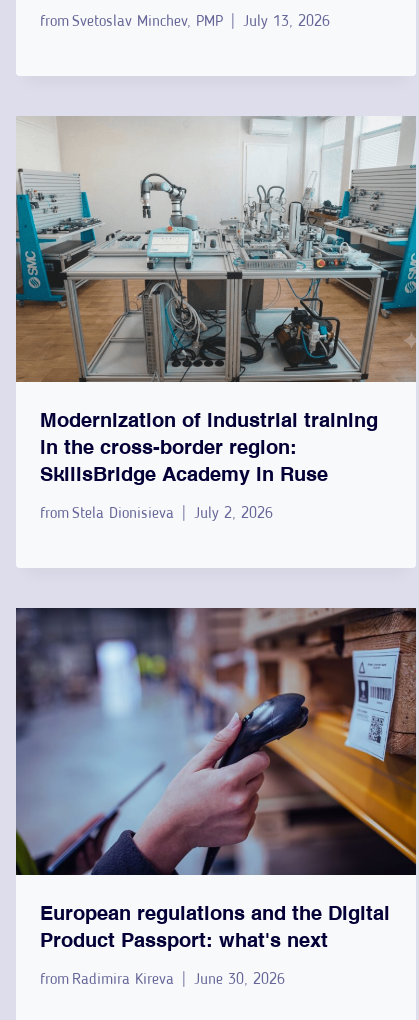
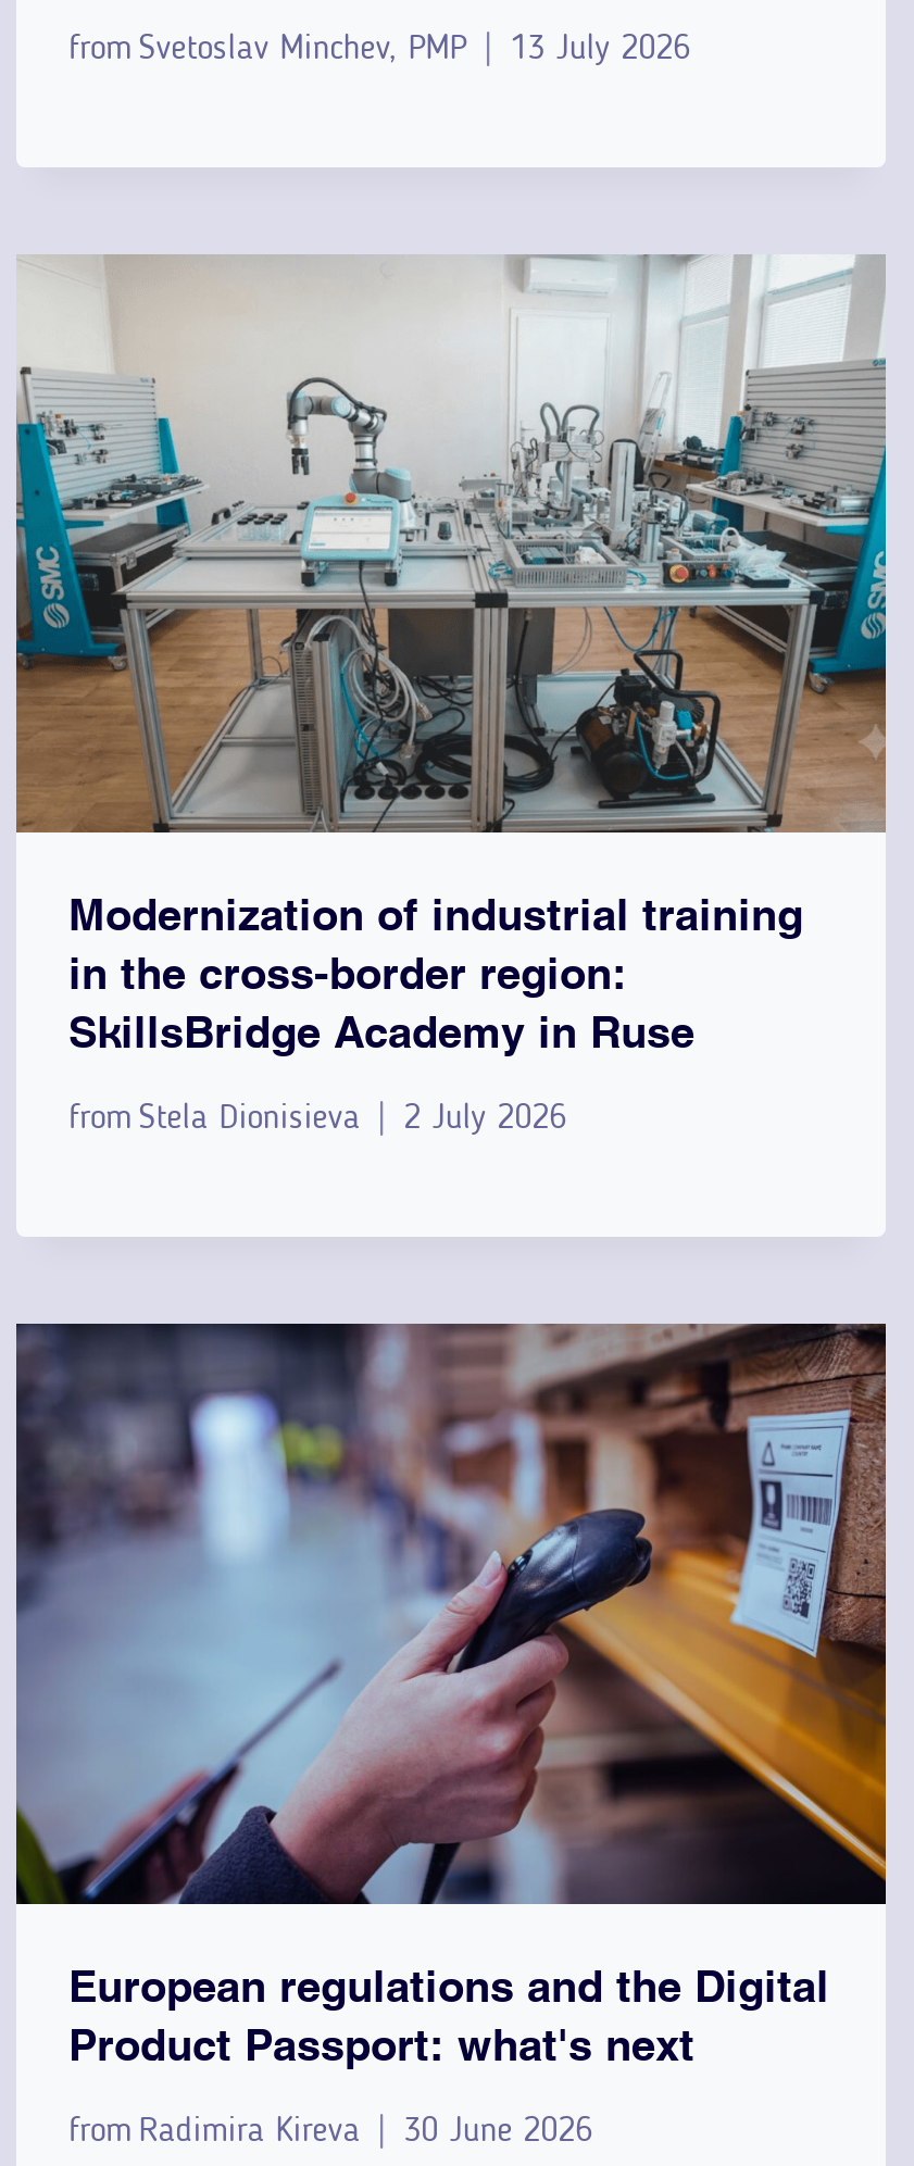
[40,13,330,29] from Svetoslav Minchev, PMP July 13, 2026 -> [68,32,691,66] from Svetoslav Minchev, PMP 13 July 2026
[40,506,273,522] from Stela Dionisieva July 2, 2026 -> [68,1102,567,1137] from Stela Dionisieva 2 July 2026
[40,972,285,988] from Radimira Kireva June 30, 2026 -> [68,2115,593,2149] from Radimira Kireva 30 June 2026

